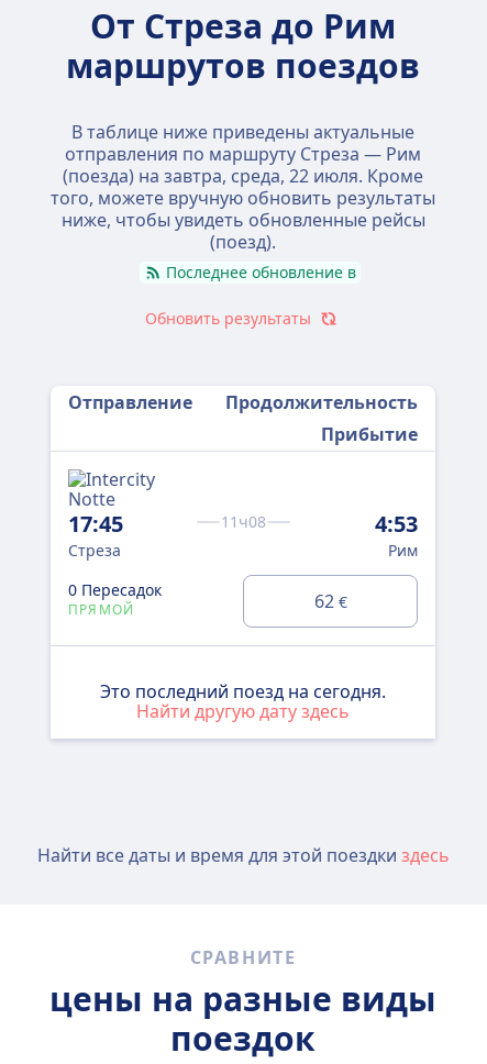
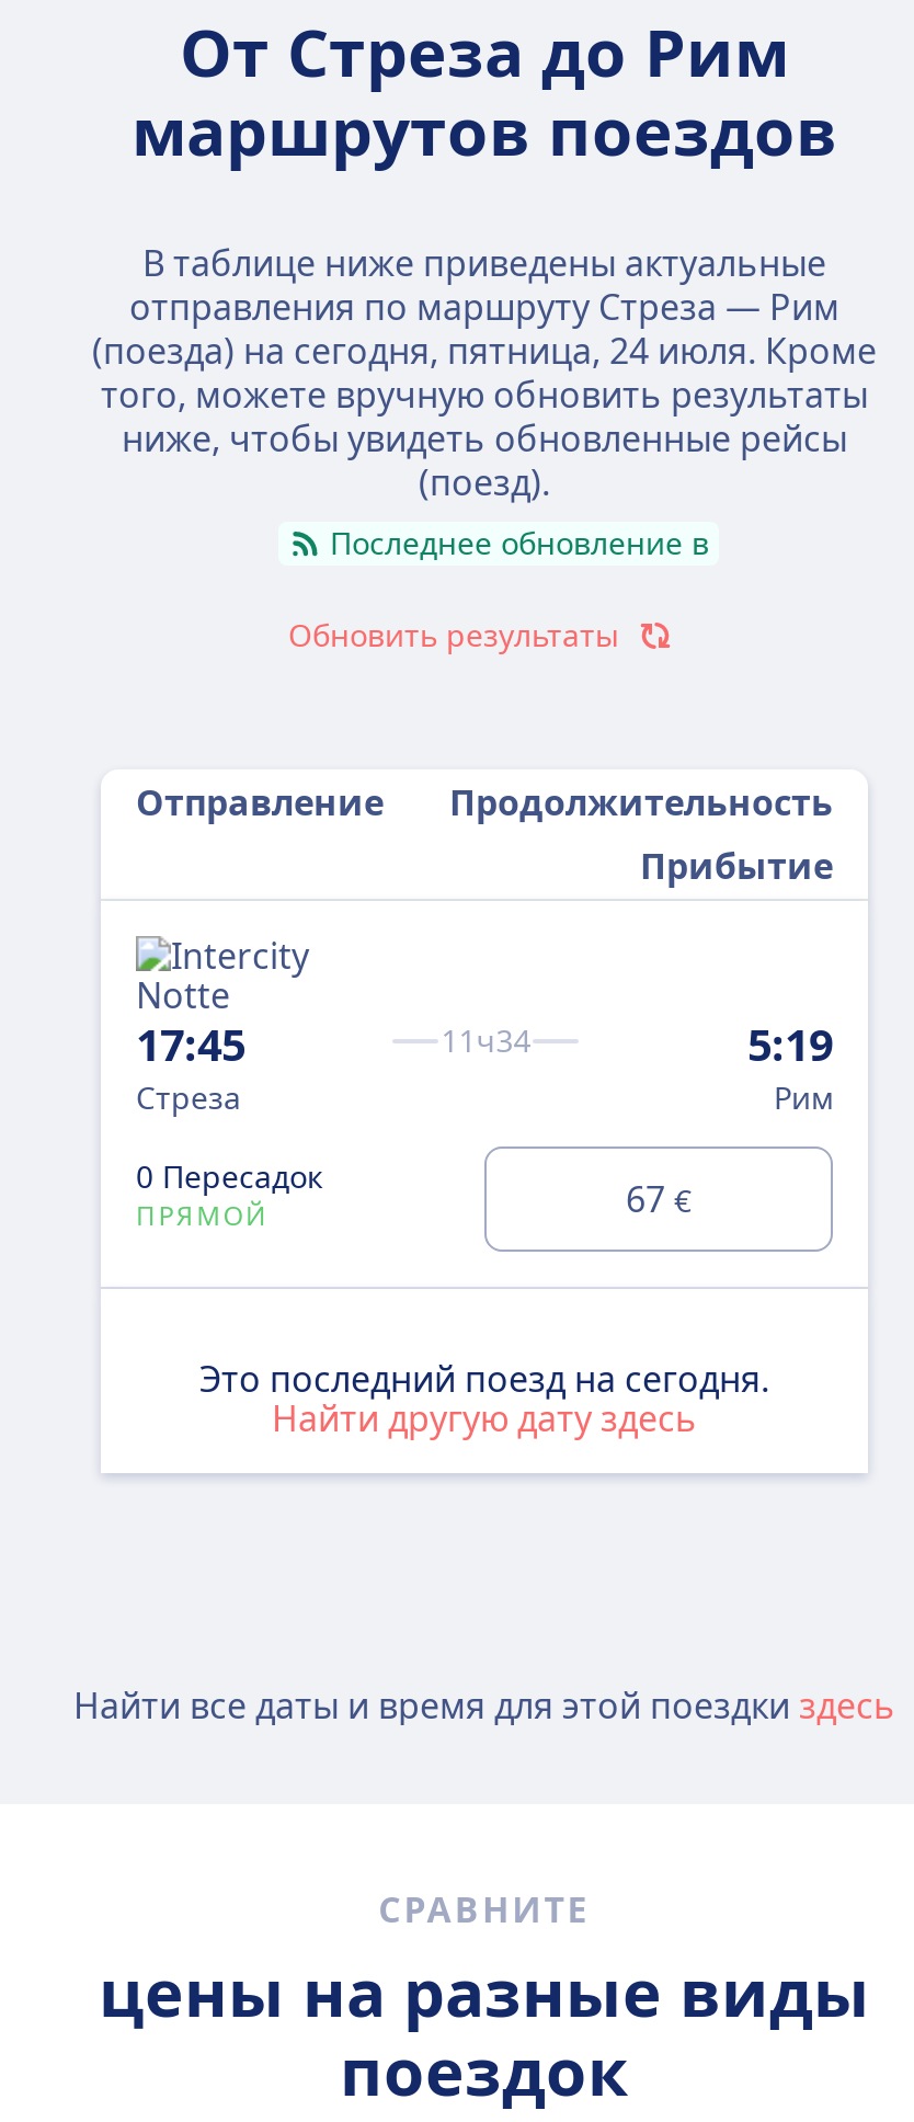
[63,164,423,188] (поезда) на завтра, среда, 22 июля. Кроме -> [92,327,877,375] (поезда) на сегодня, пятница, 24 июля. Кроме
[221,509,418,539] 11ч08 | 4:53 -> [441,1015,833,1074] 11ч34 | 5:19
[314,589,347,613] 62 € -> [626,1174,692,1222] 67 €

